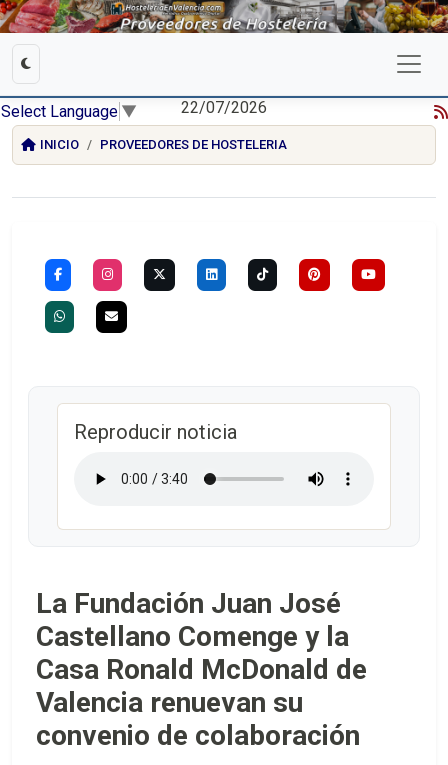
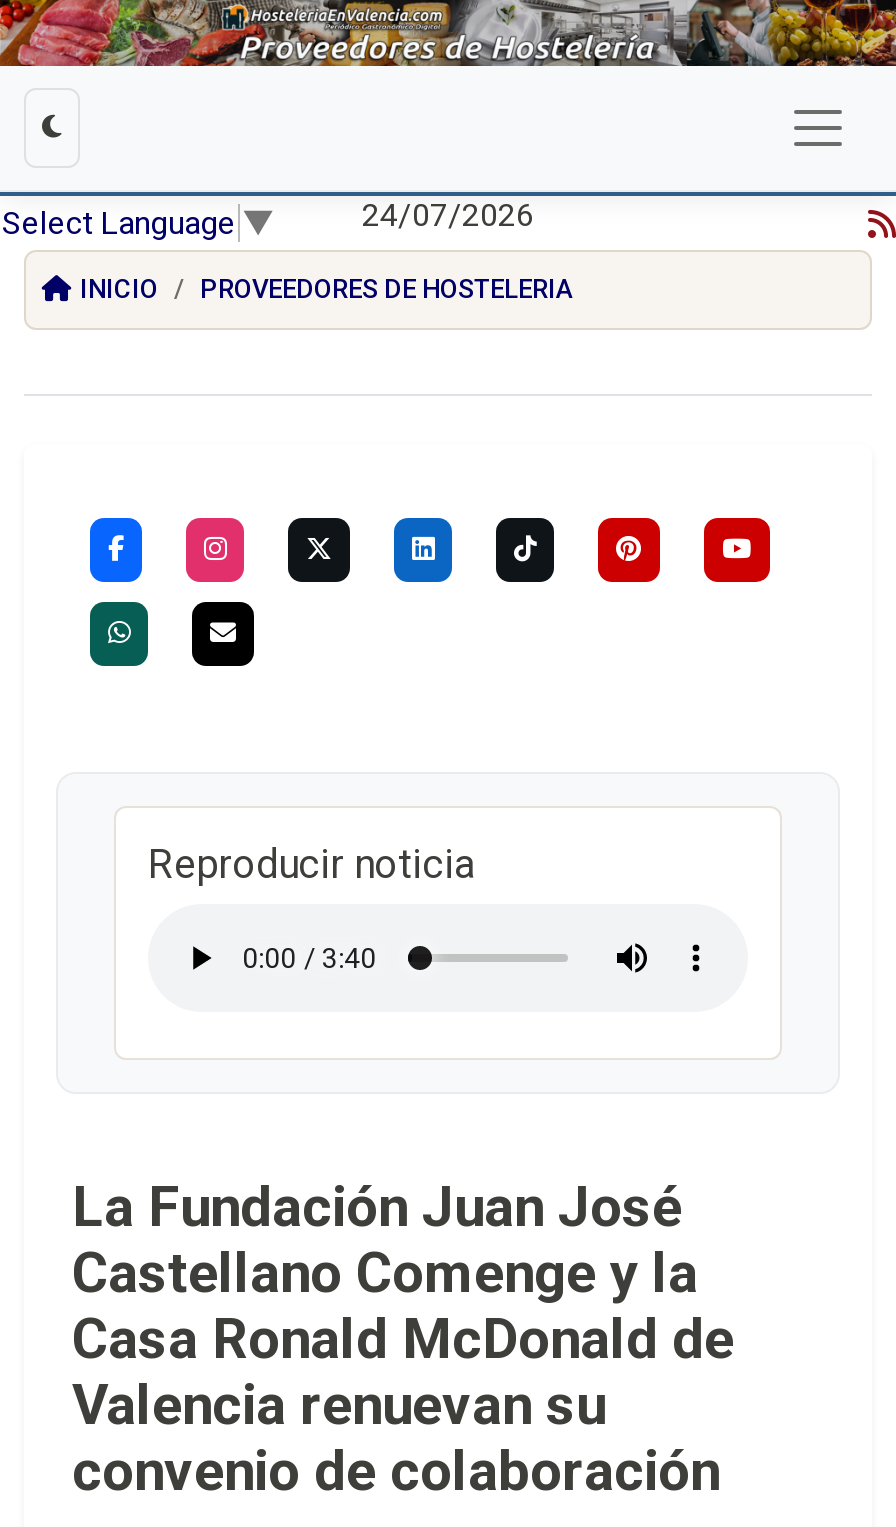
[181,98,267,117] 22/07/2026 -> [362,196,534,234] 24/07/2026

